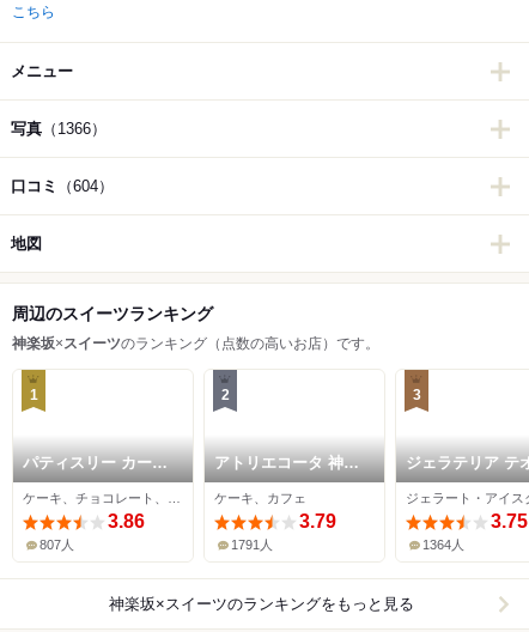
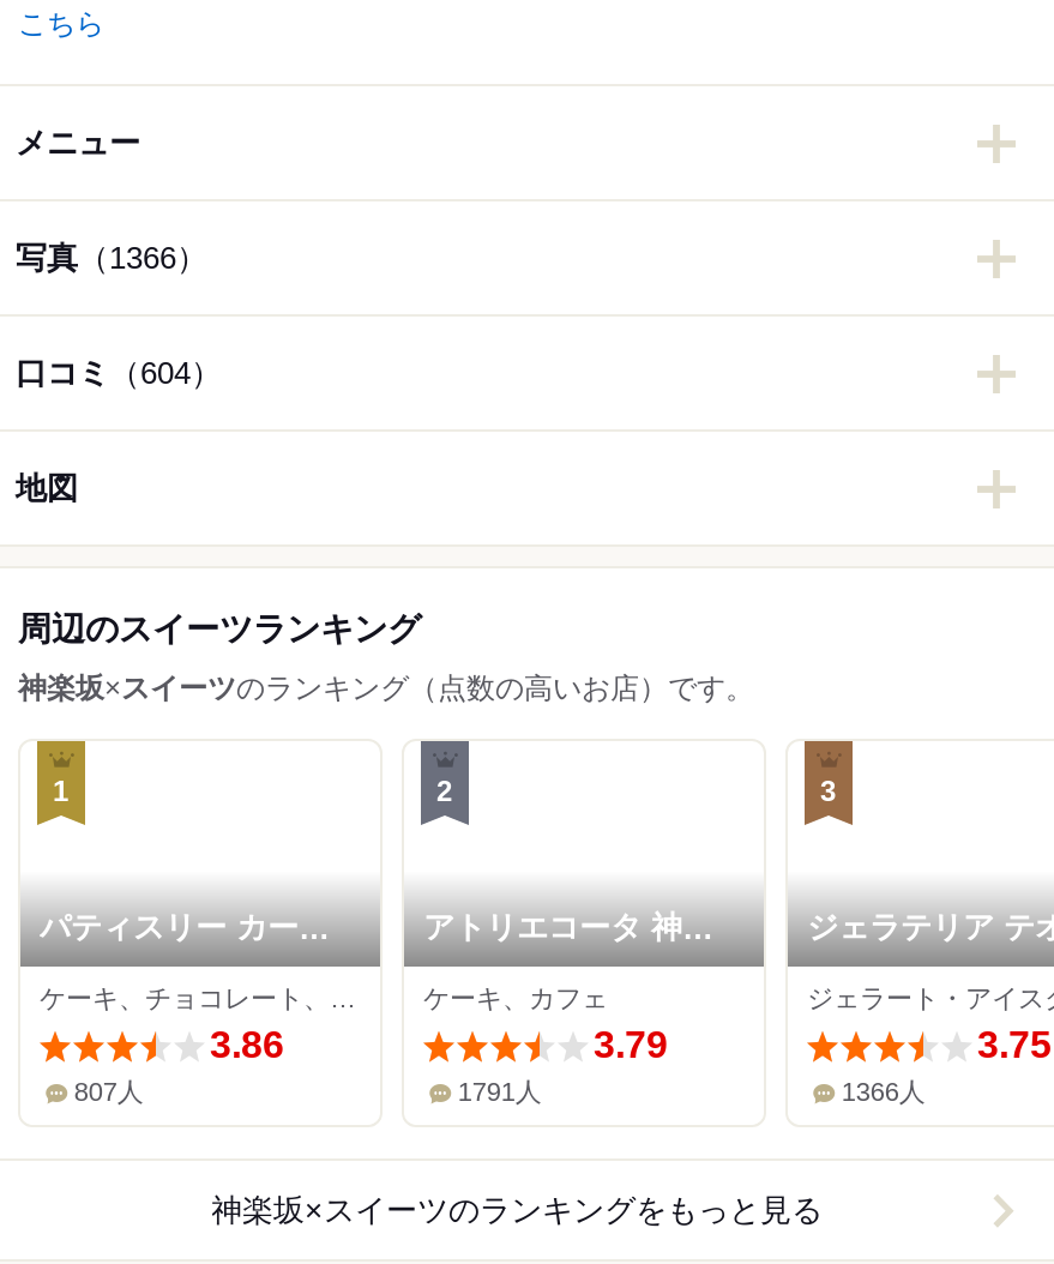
[423,538,465,552] 1364人 -> [842,1078,925,1106] 1366人

